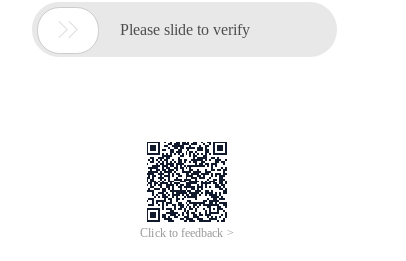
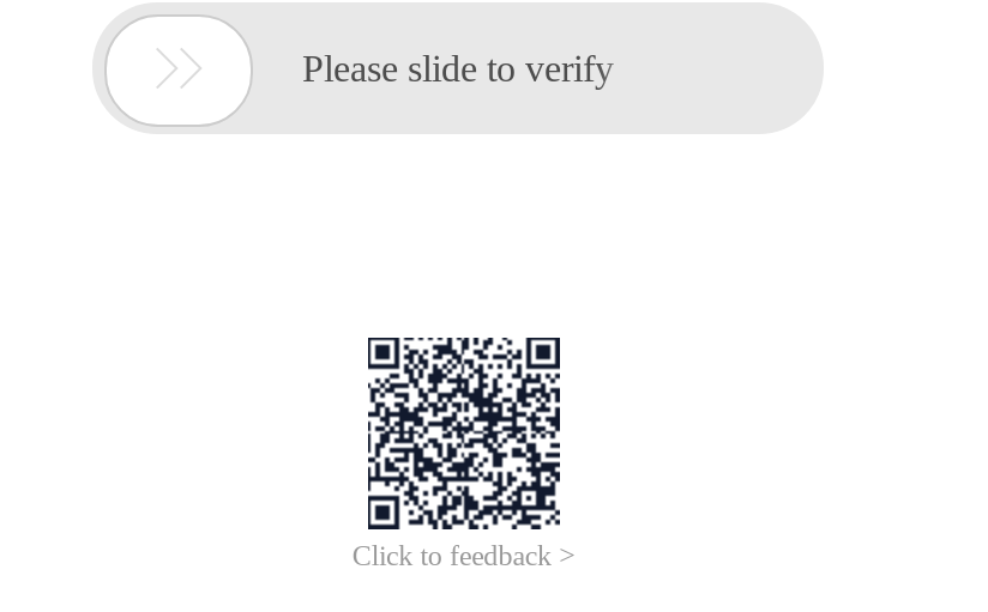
[147,141,228,223] [image] -> [368,338,562,532] [image]

